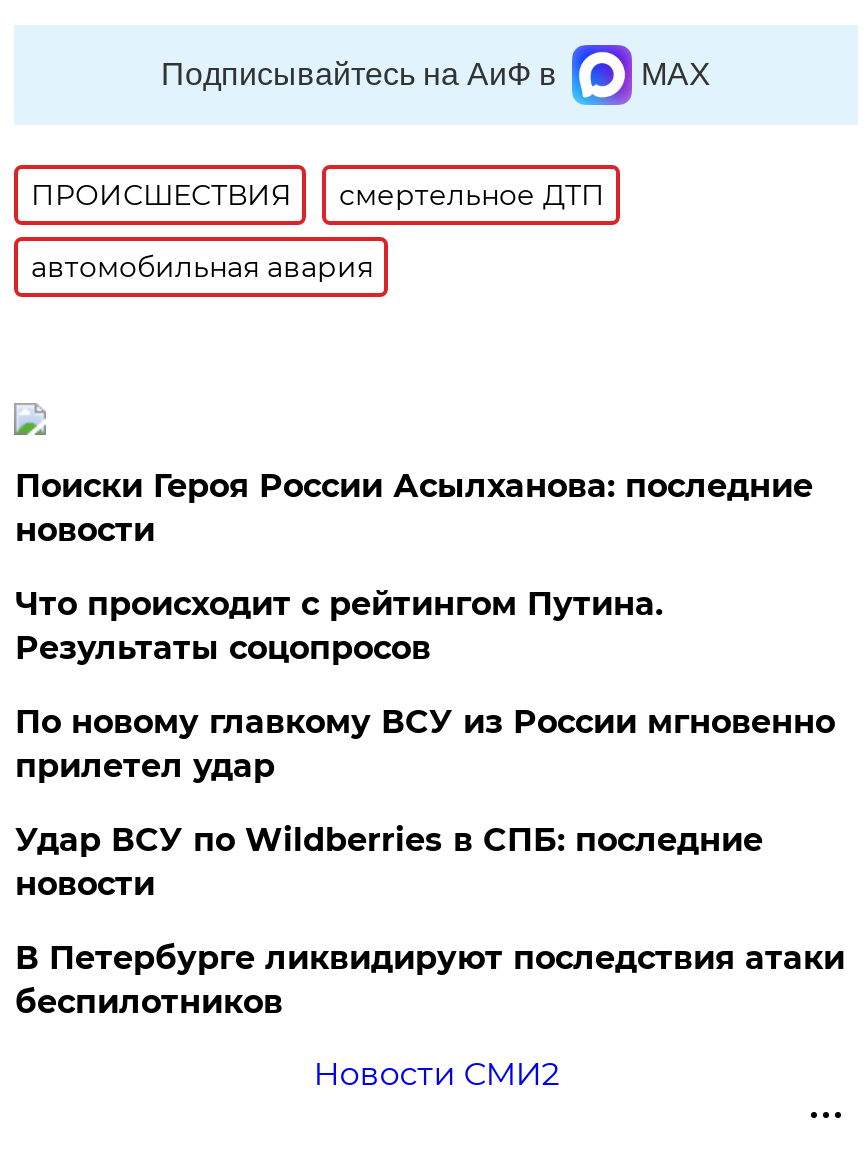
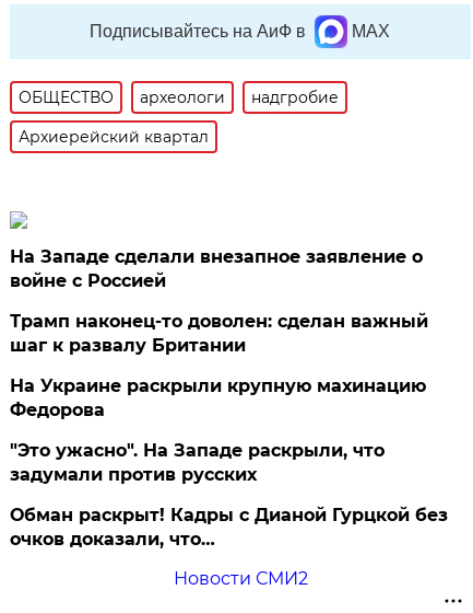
[31,177,605,213] ПРОИСШЕСТВИЯ | смертельное ДТП -> [19,87,339,107] ОБЩЕСТВО | археологи | надгробие
[31,249,373,285] автомобильная авария -> [19,127,209,147] Архиерейский квартал
[15,467,813,549] Поиски Героя России Асылханова: последние | новости -> [10,246,423,291] На Западе сделали внезапное заявление о | войне с Россией
[15,585,663,667] Что происходит с рейтингом Путина. | Результаты соцопросов -> [10,311,429,356] Трамп наконец-то доволен: сделан важный | шаг к развалу Британии
[15,703,835,785] По новому главкому ВСУ из России мгновенно | прилетел удар -> [10,375,426,420] На Украине раскрыли крупную махинацию | Федорова
[15,821,763,903] Удар ВСУ по Wildberries в СПБ: последние | новости -> [10,440,385,485] "Это ужасно". На Западе раскрыли, что | задумали против русских
[15,939,845,1021] В Петербурге ликвидируют последствия атаки | беспилотников -> [10,505,448,549] Обман раскрыт! Кадры с Дианой Гурцкой без | очков доказали, что…

